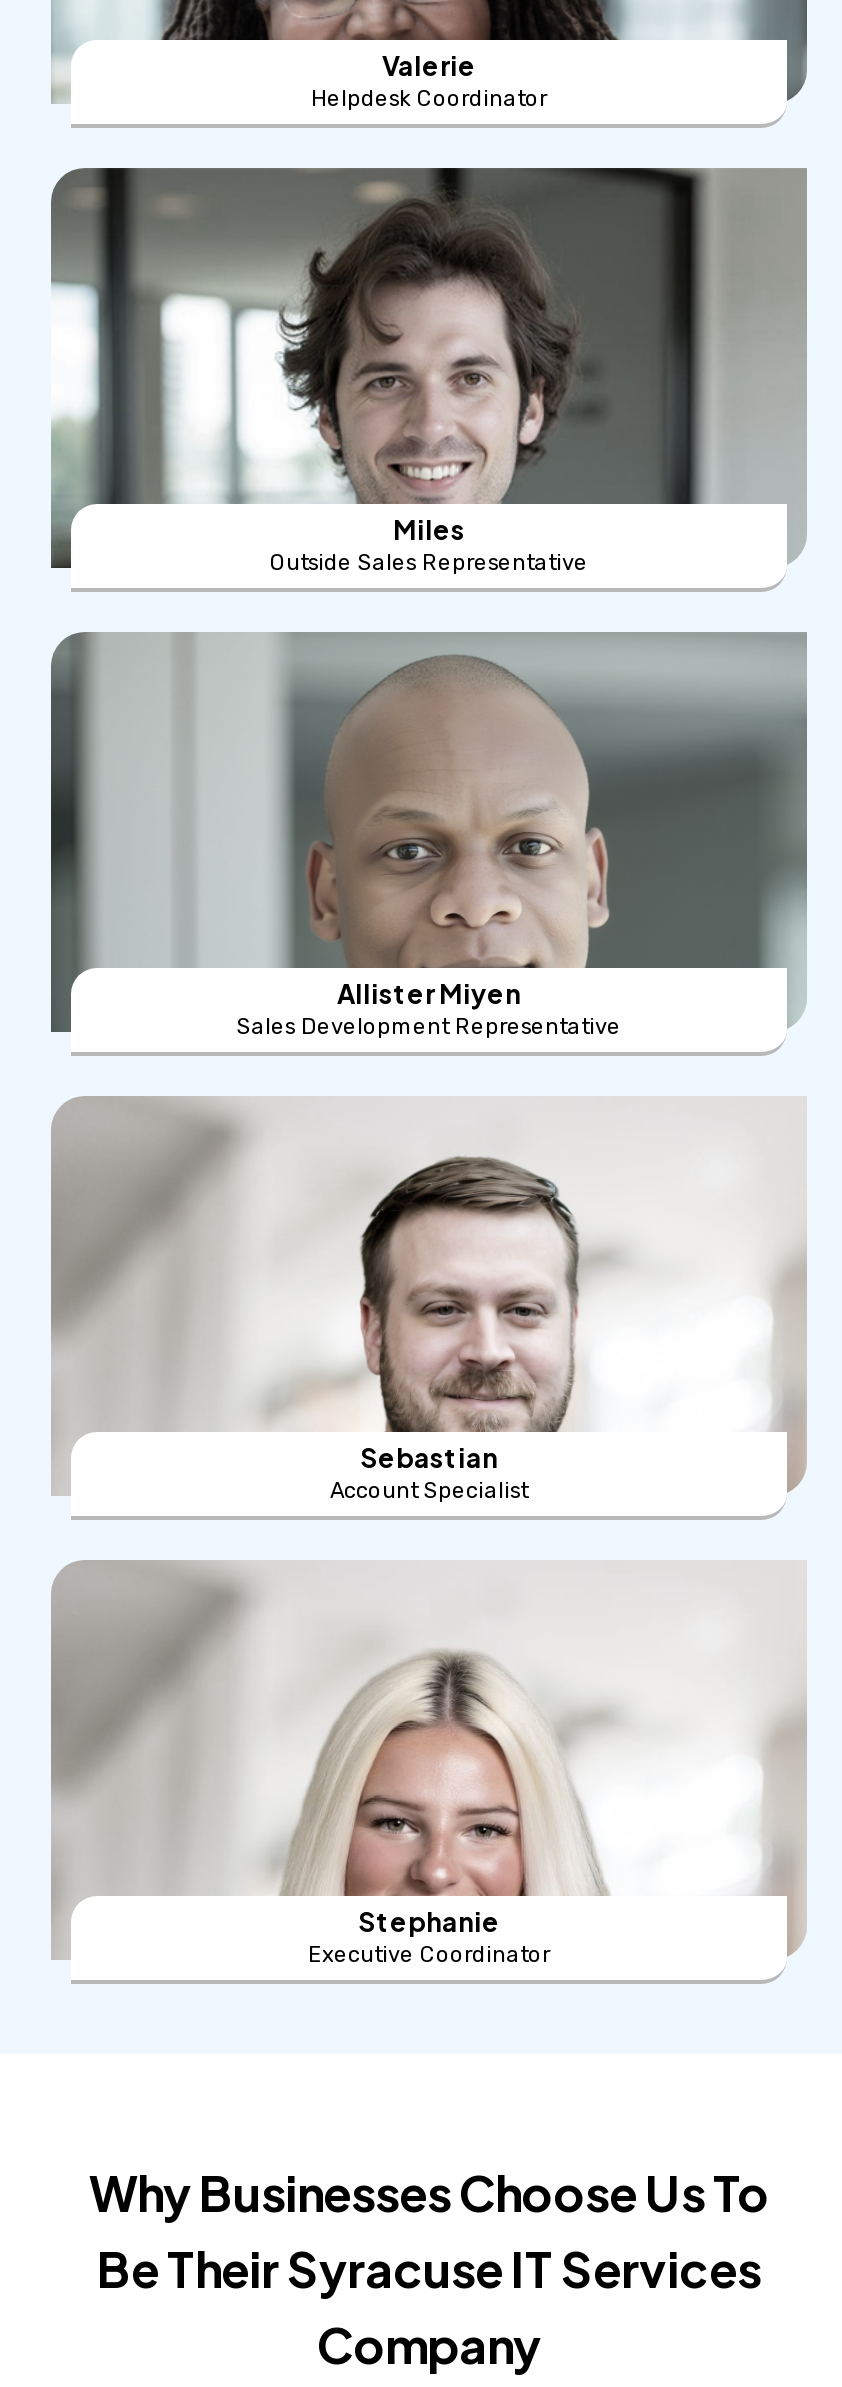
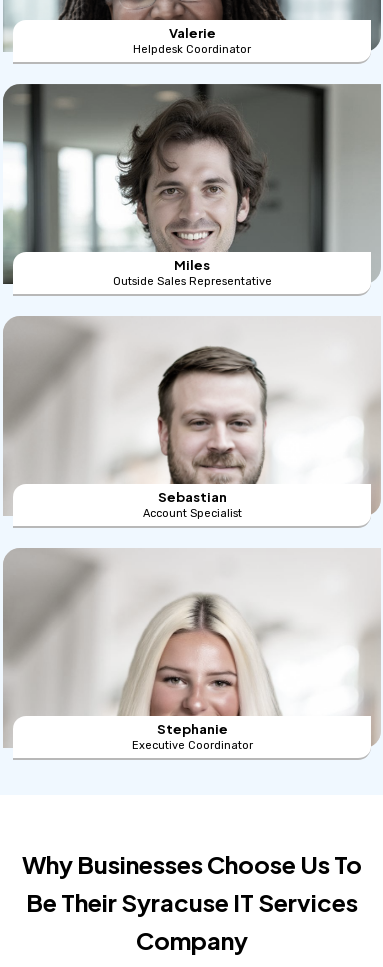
[51,632,805,1039] [image] | Allister Miyen | Sales Development Representative -> none

